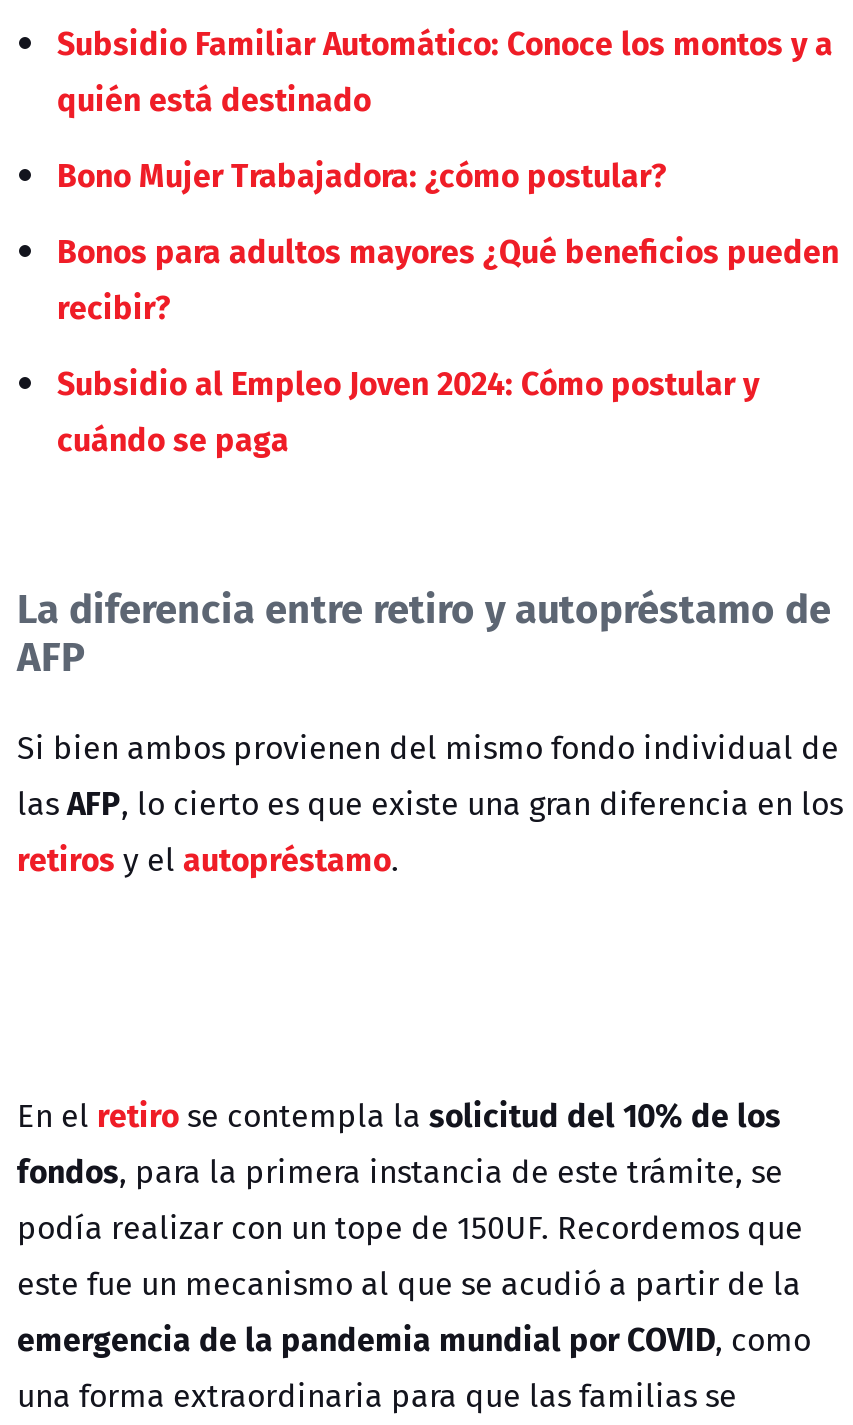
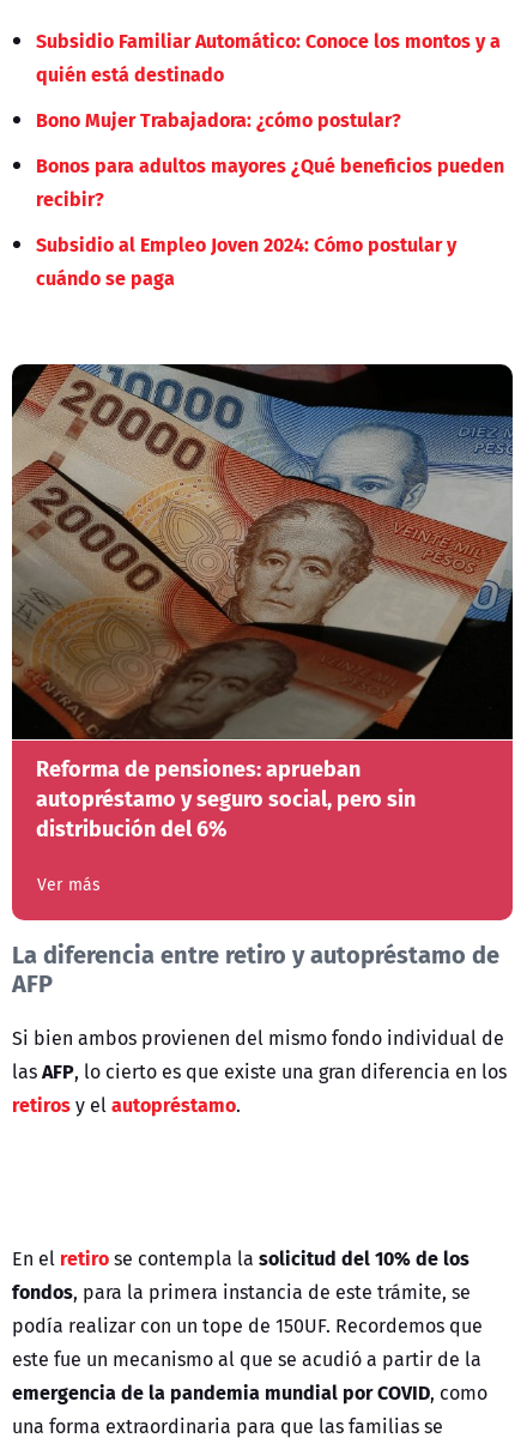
none -> [11,363,514,922] [image] | Reforma de pensiones: aprueban | autopréstamo y seguro social, pero sin | distribución del 6% | Ver más

